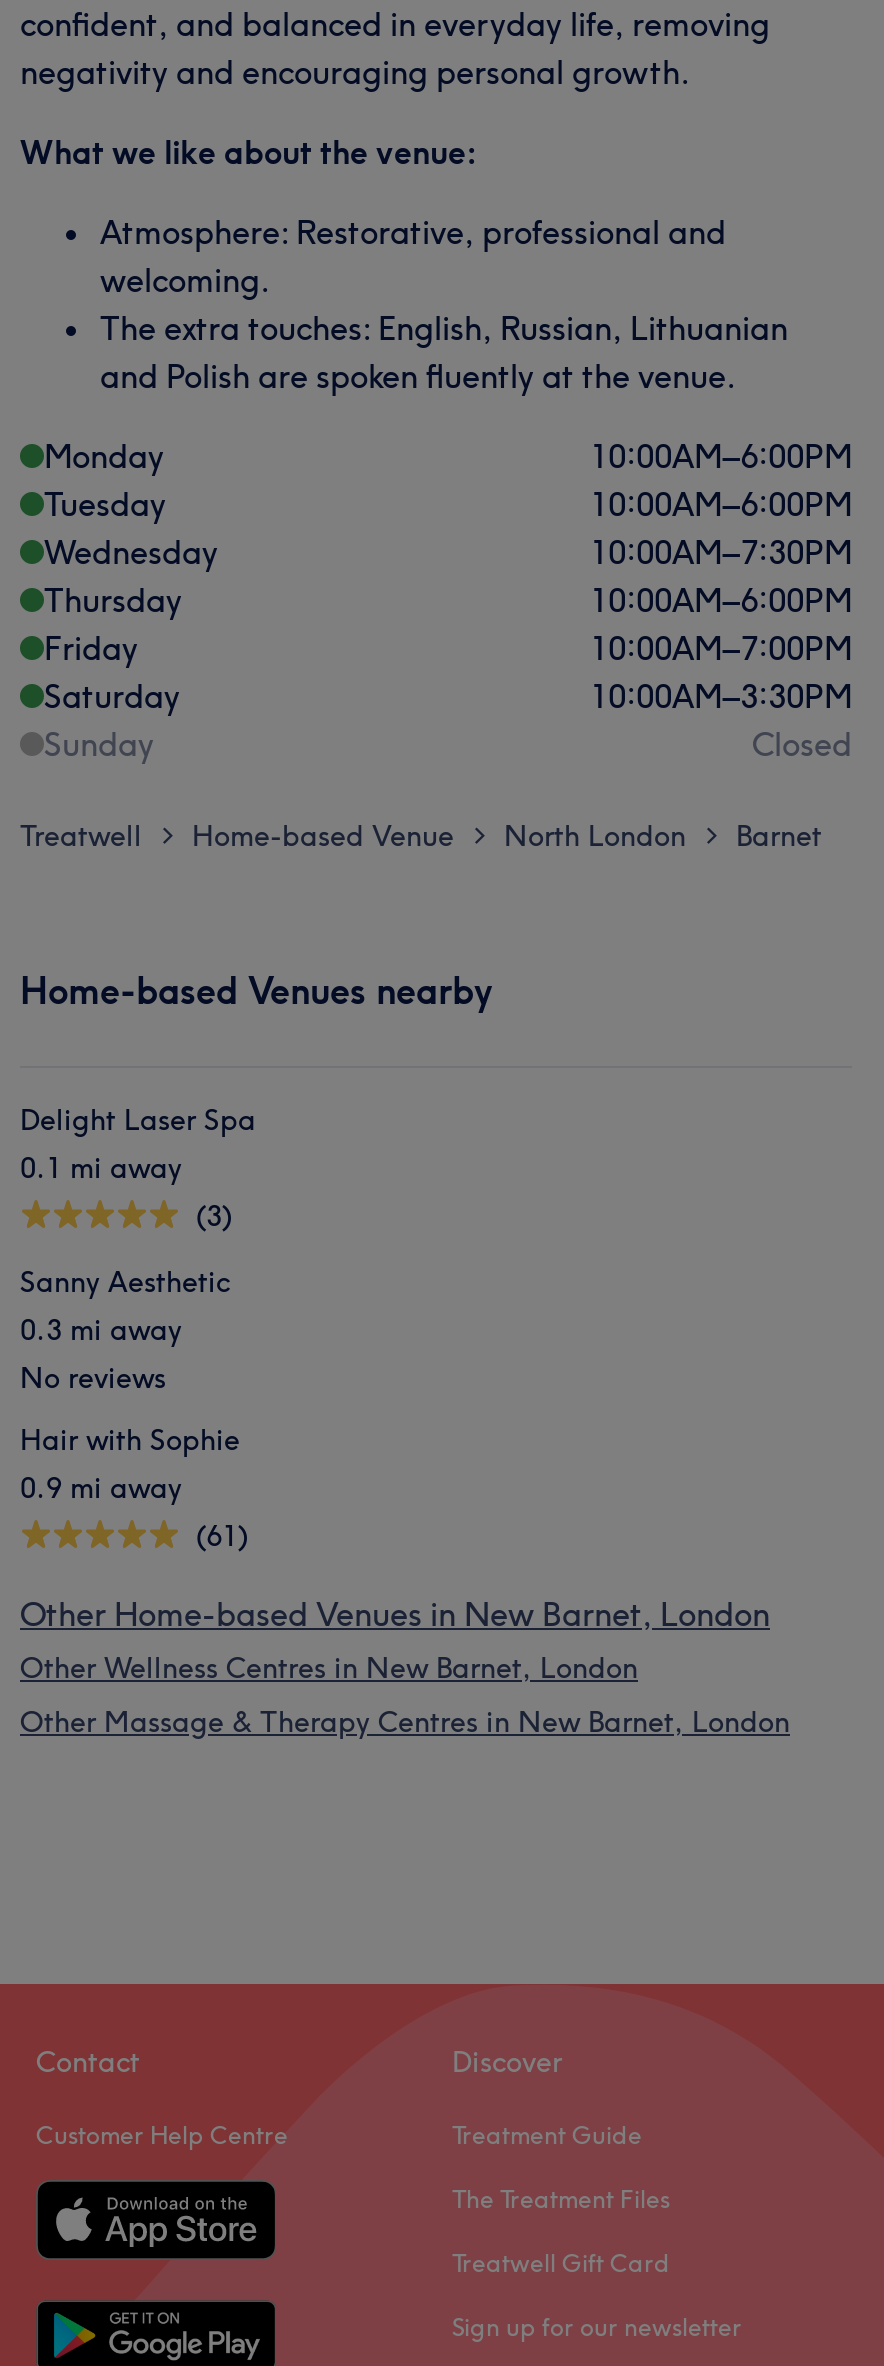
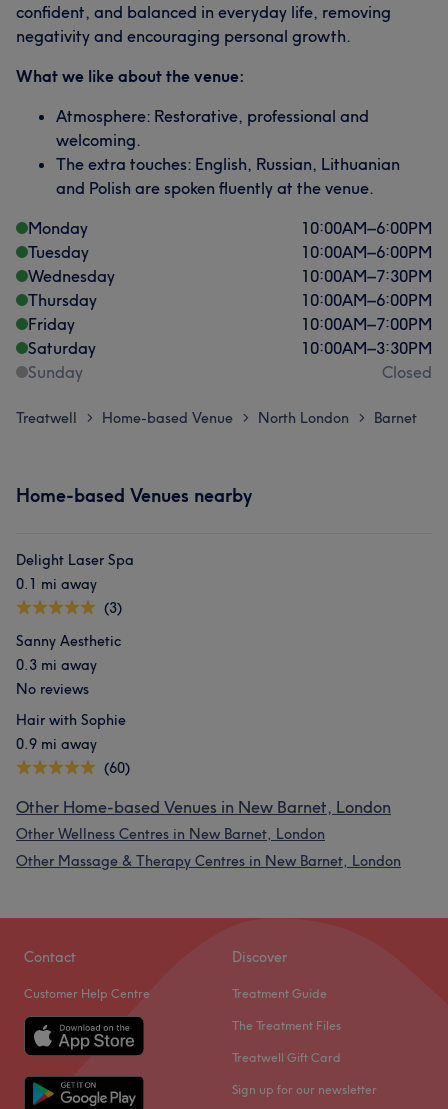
[196,1518,248,1554] (61) -> [104,759,130,777] (60)

